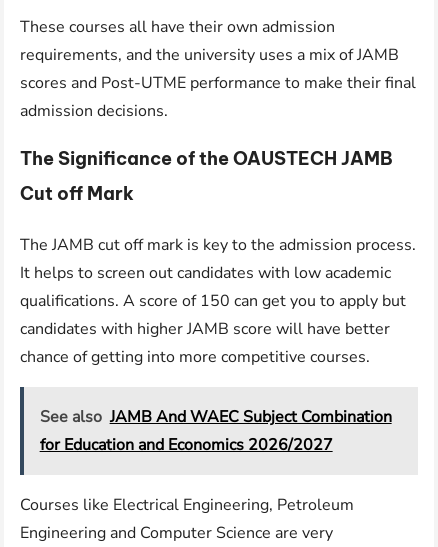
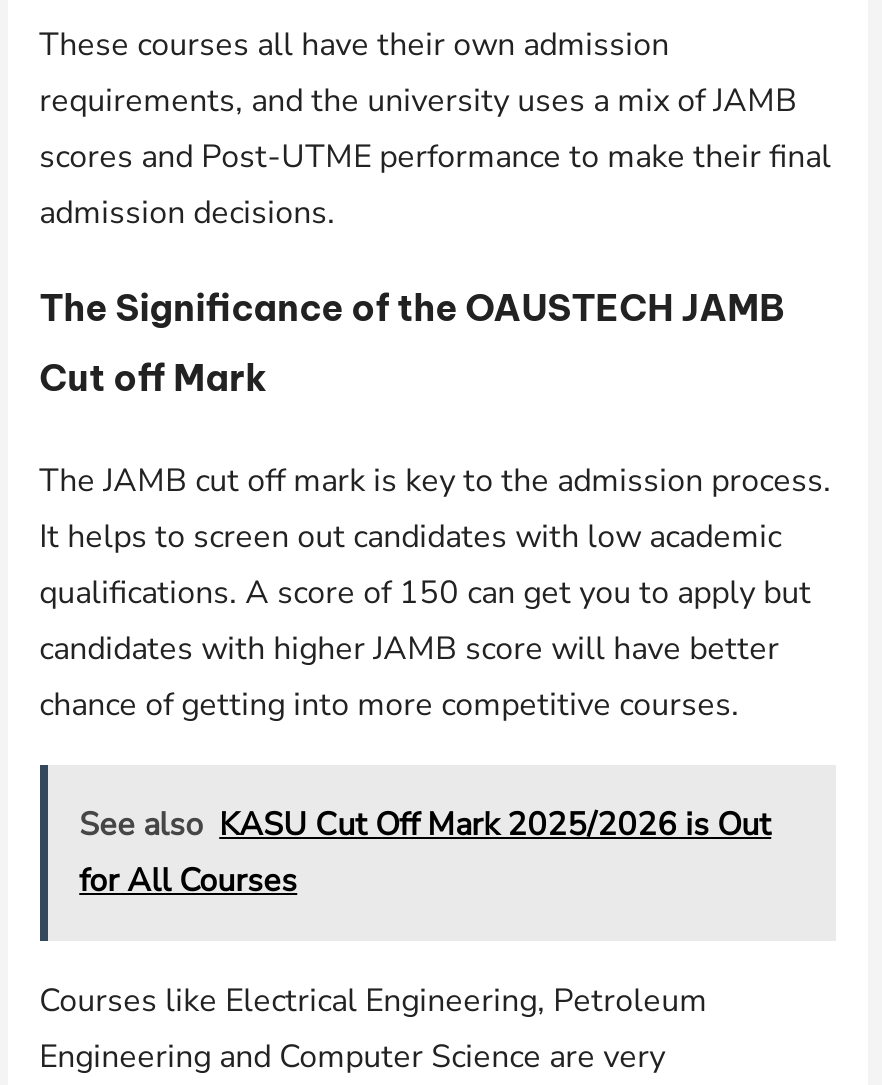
[40,405,392,455] See also JAMB And WAEC Subject Combination | for Education and Economics 2026/2027 -> [79,802,771,902] See also KASU Cut Off Mark 2025/2026 is Out | for All Courses

